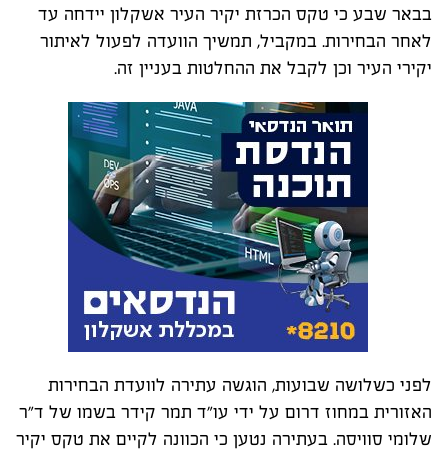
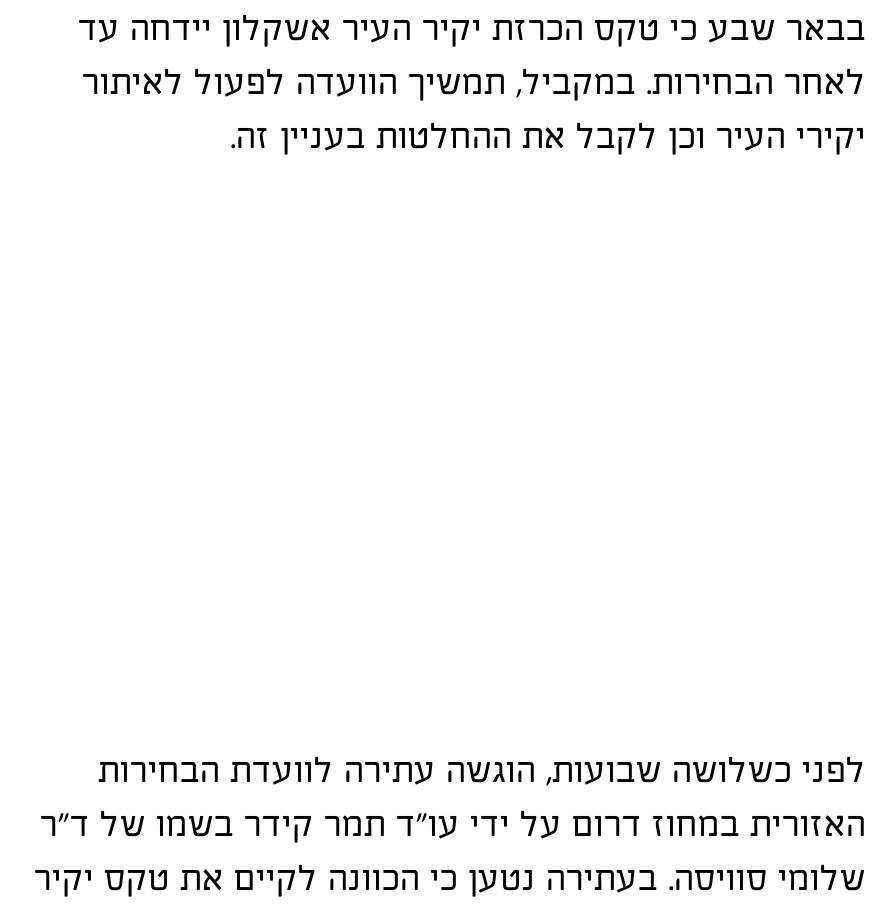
[67,101,369,353] [image] -> none

